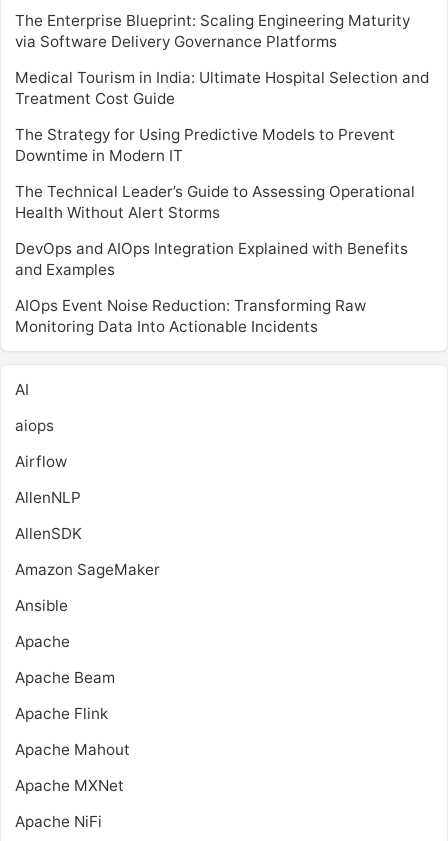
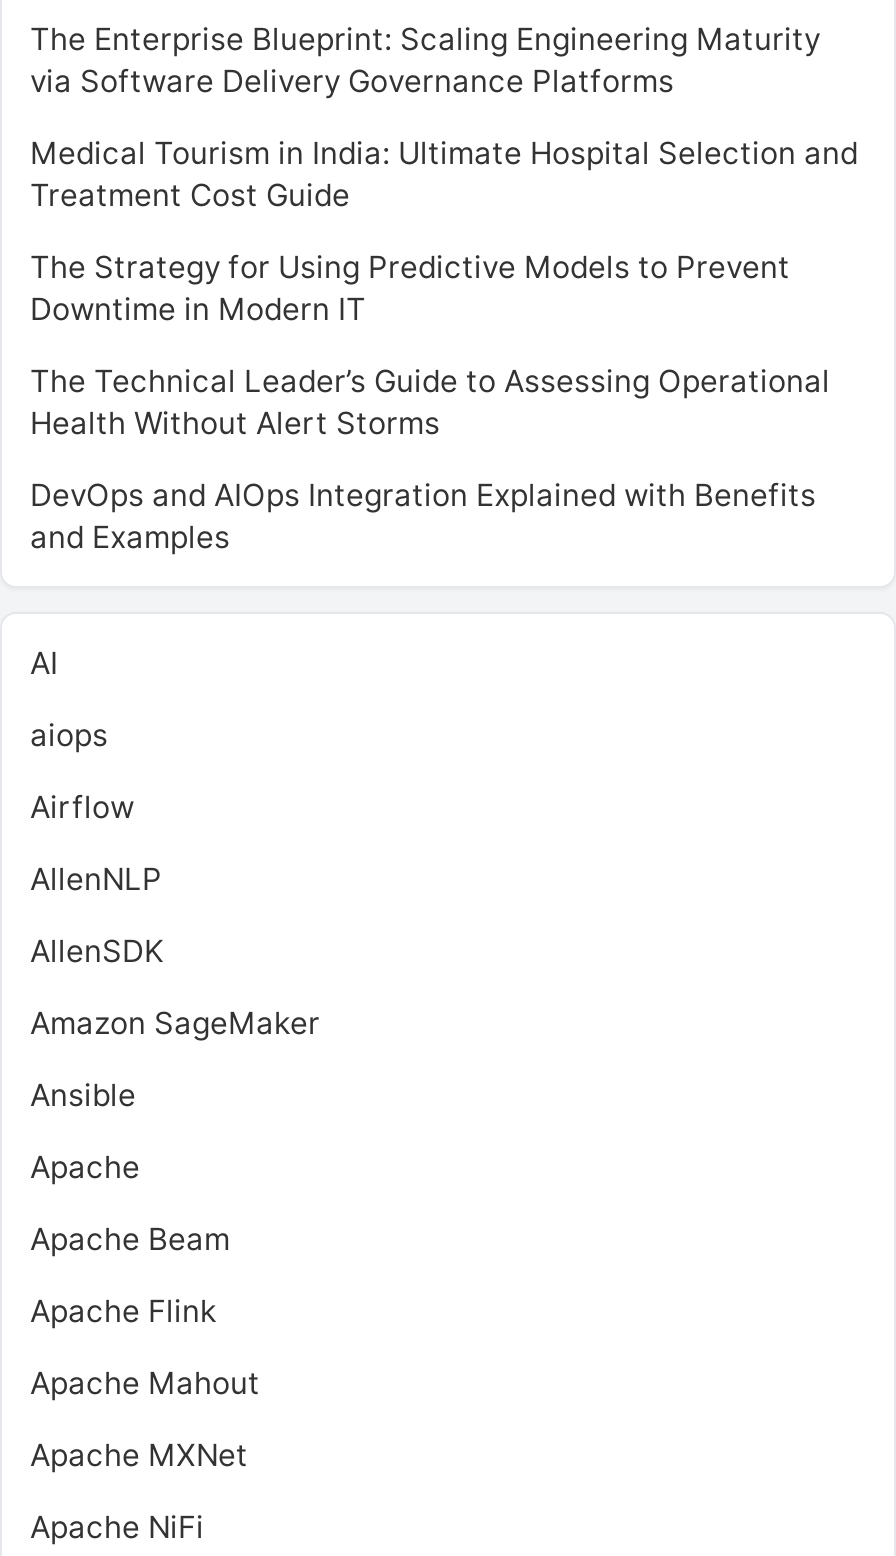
[15,296,366,336] AIOps Event Noise Reduction: Transforming Raw | Monitoring Data Into Actionable Incidents -> none

